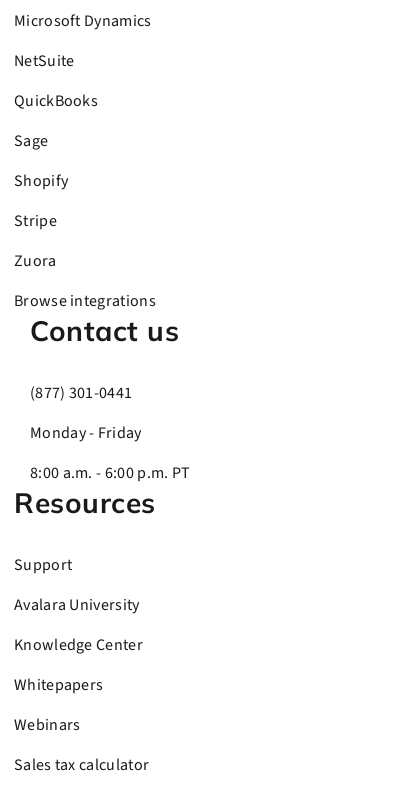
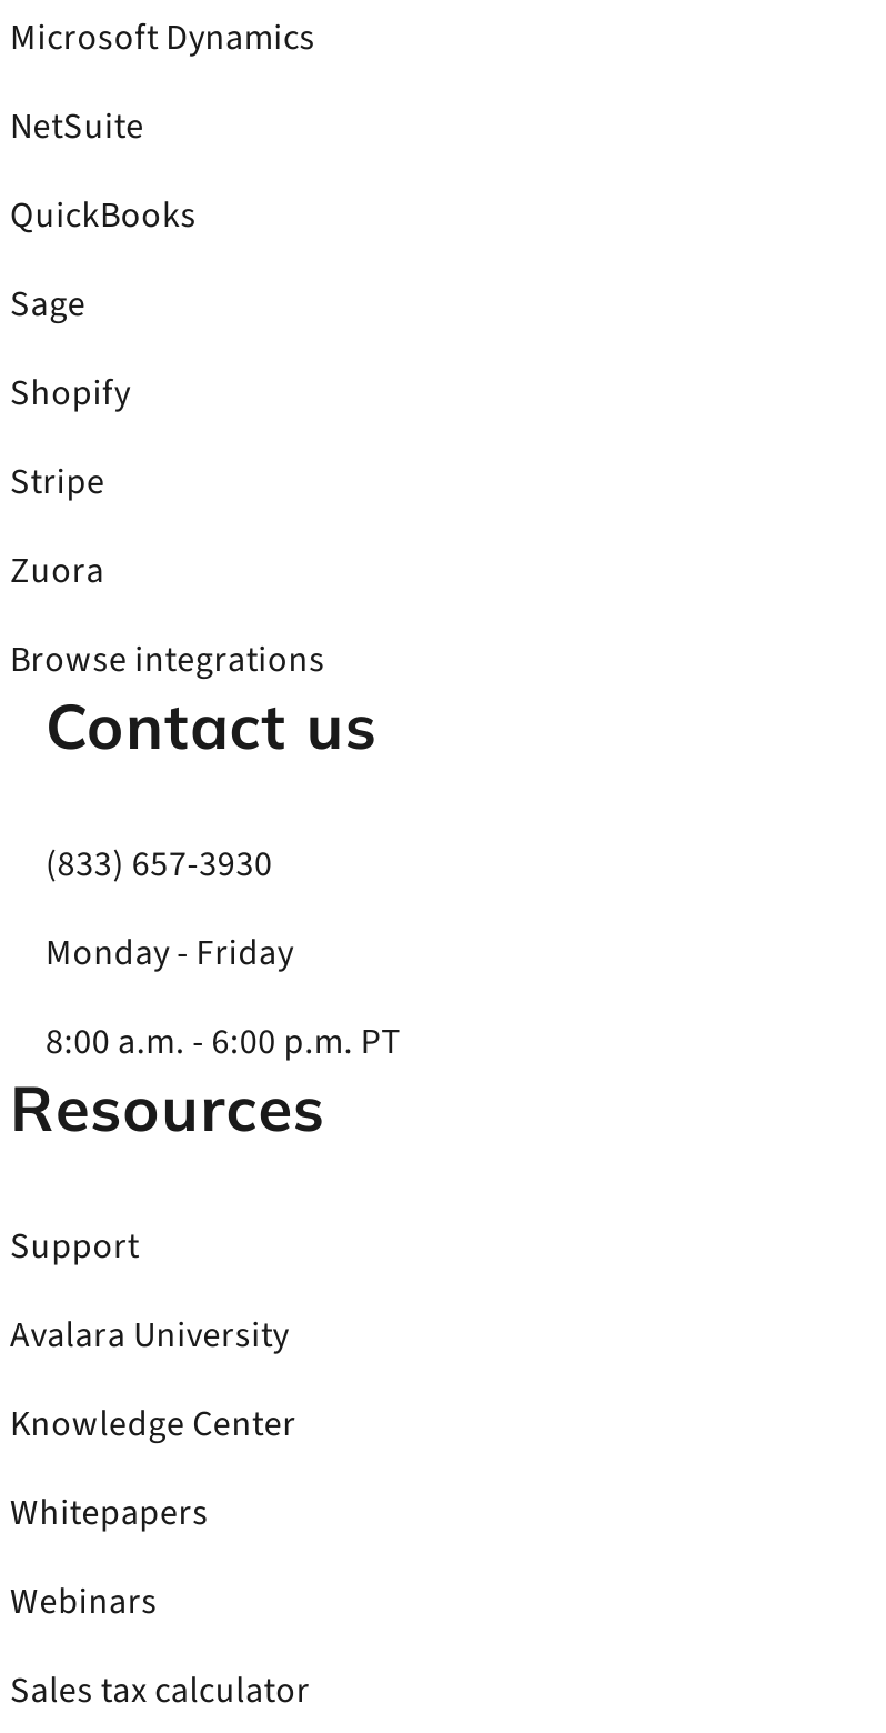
[30,382,132,404] (877) 301-0441 -> [46,840,273,889] (833) 657-3930

